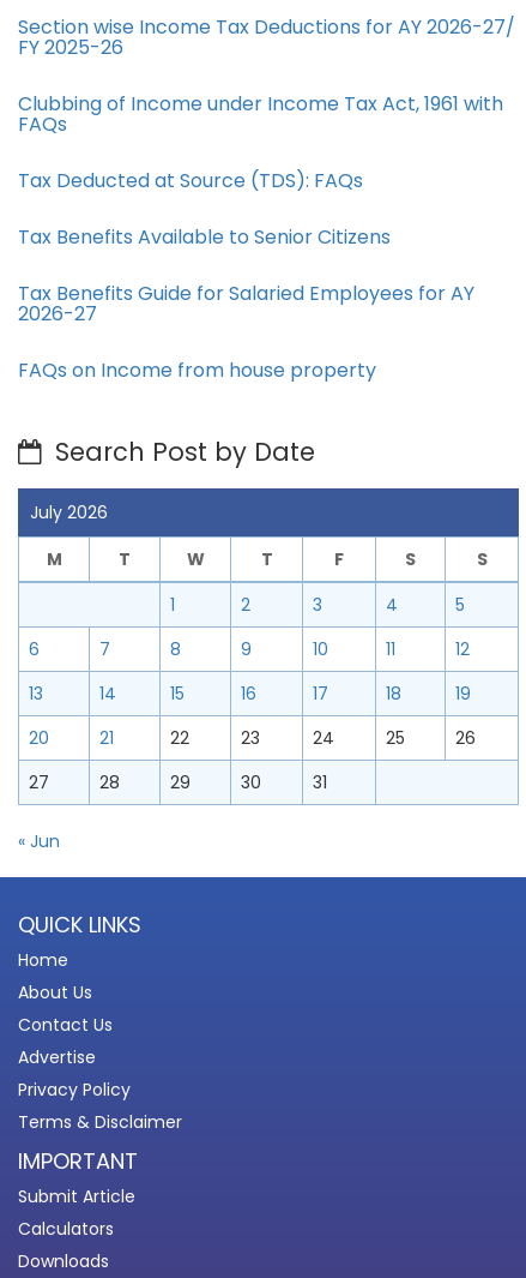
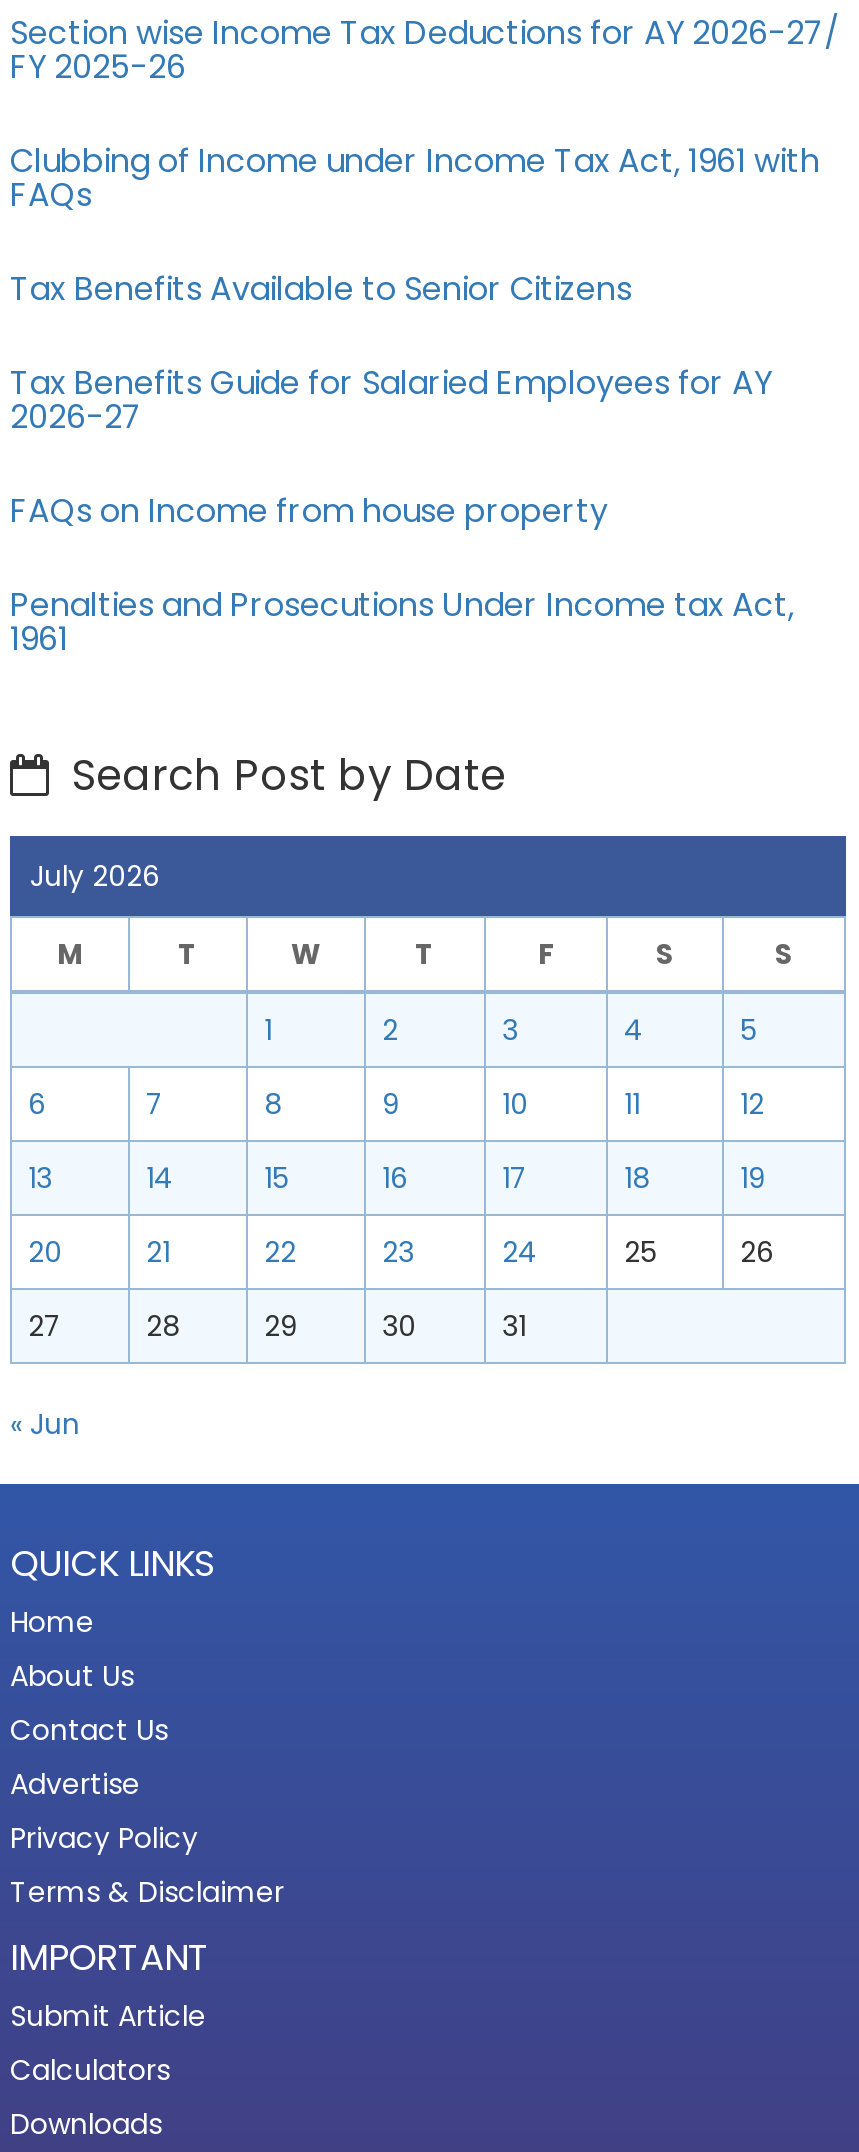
[18,167,363,194] Tax Deducted at Source (TDS): FAQs -> none
moved [18,223,474,384] -> [10,266,772,534]: Tax Benefits Available to Senior Citizens | Tax Benefits Guide for Salaried Employees for AY | 2026-27 | FAQs on Income from house property
none -> [10,582,794,662] Penalties and Prosecutions Under Income tax Act, | 1961

